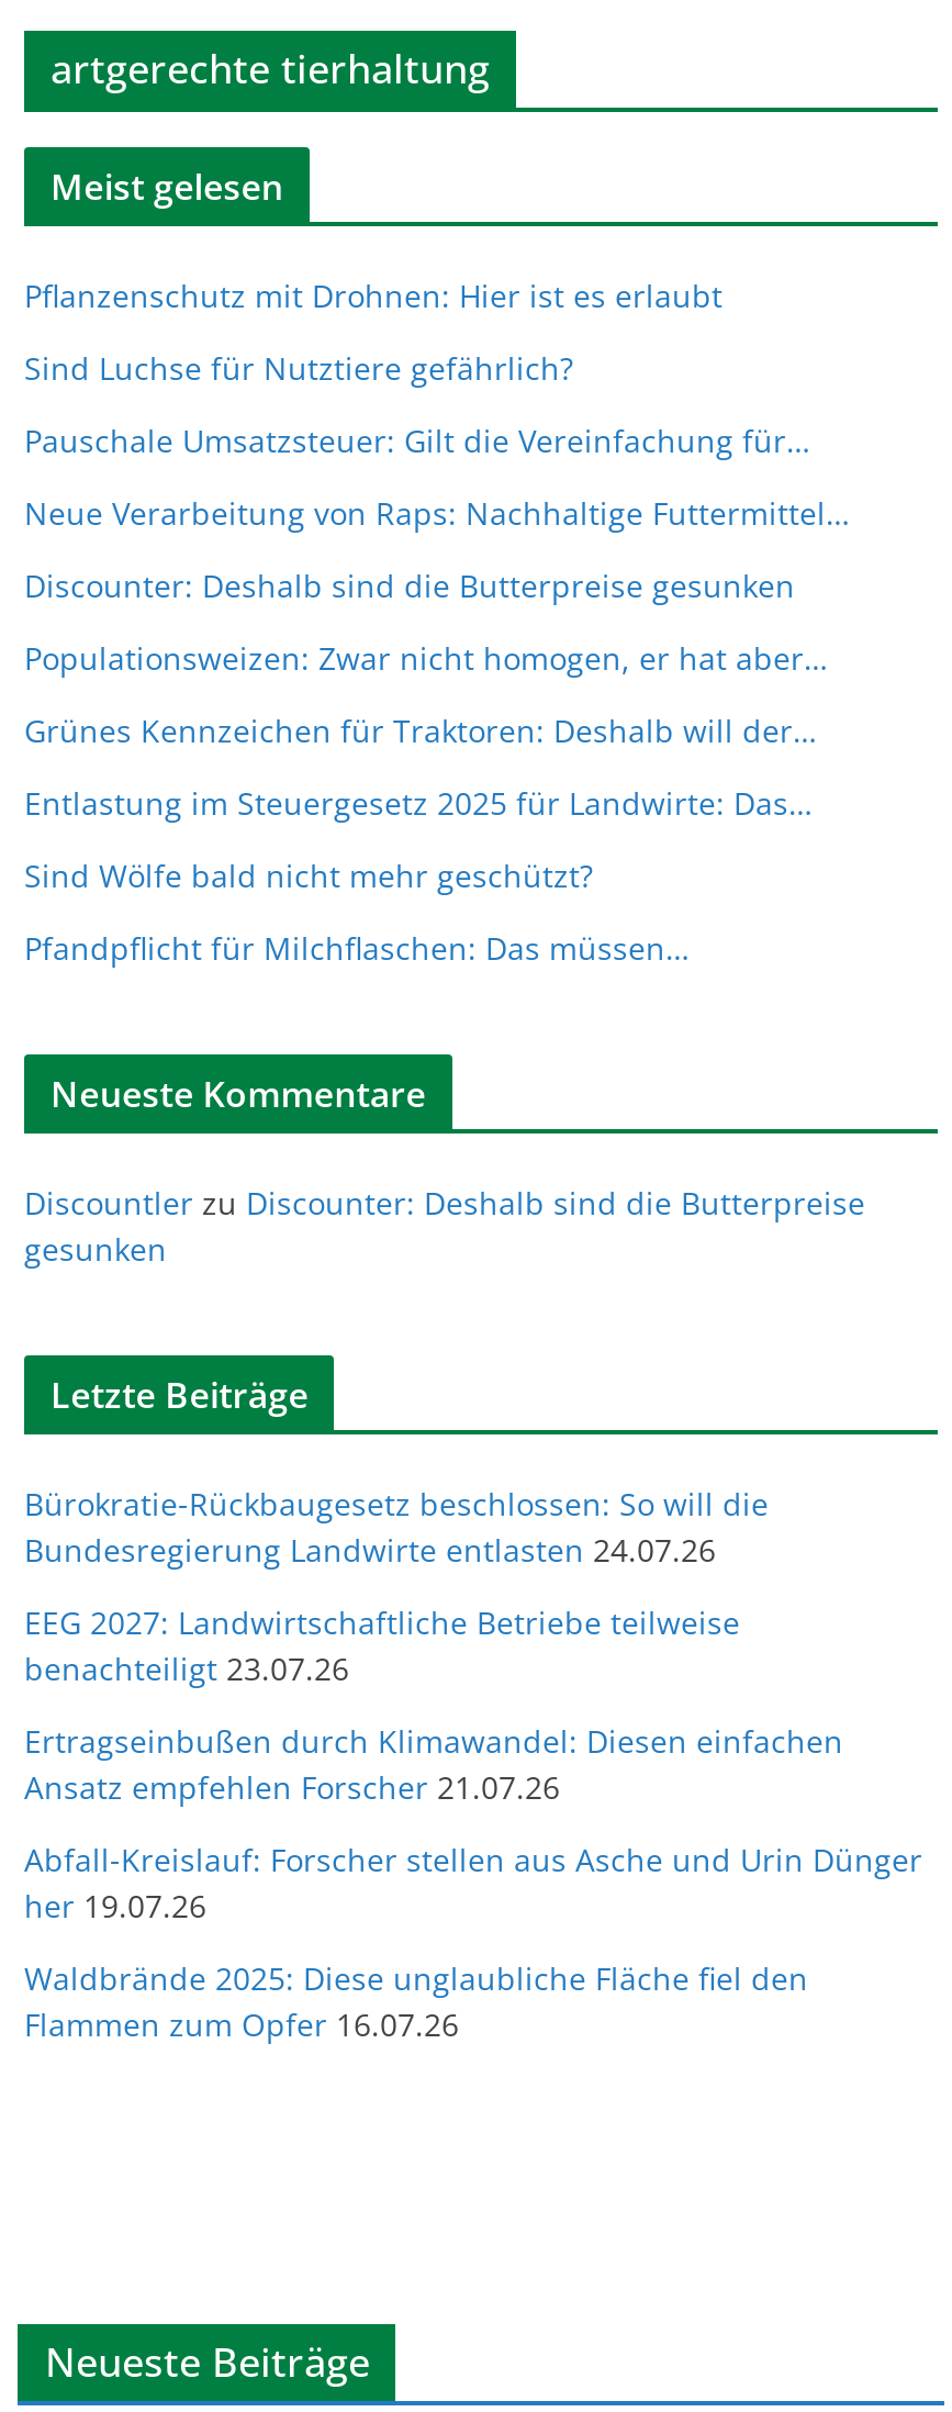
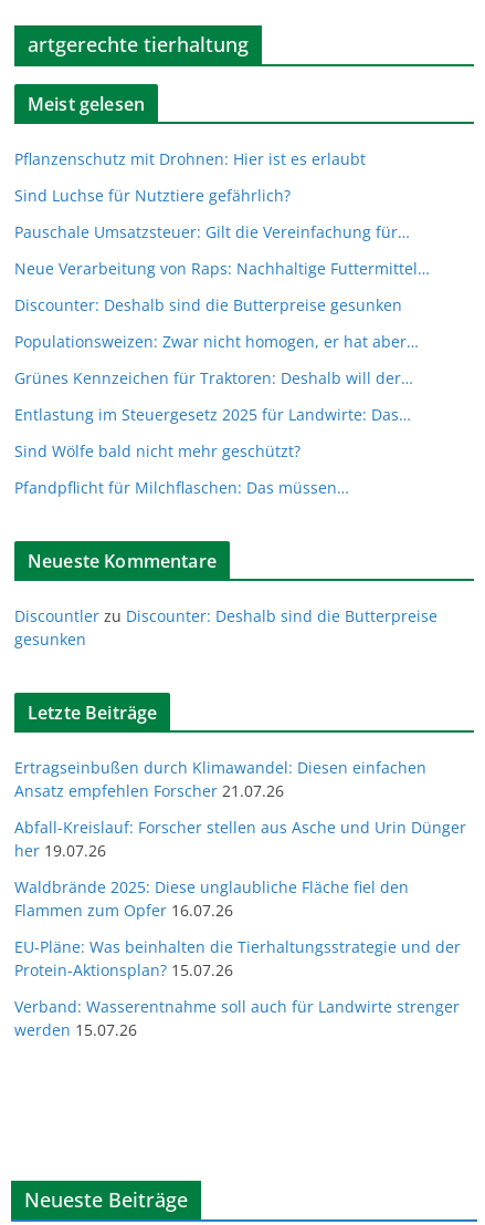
[24,1483,769,1689] Bürokratie-Rückbaugesetz beschlossen: So will die | Bundesregierung Landwirte entlasten 24.07.26 | EEG 2027: Landwirtschaftliche Betriebe teilweise | benachteiligt 23.07.26 -> none
moved [24,1720,922,2045] -> [14,757,466,921]: Ertragseinbußen durch Klimawandel: Diesen einfachen | Ansatz empfehlen Forscher 21.07.26 | Abfall-Kreislauf: Forscher stellen aus Asche und Urin Dünger | her 19.07.26 | Waldbrände 2025: Diese unglaubliche Fläche fiel den | Flammen zum Opfer 16.07.26
none -> [14,936,461,1040] EU-Pläne: Was beinhalten die Tierhaltungsstrategie und der | Protein-Aktionsplan? 15.07.26 | Verband: Wasserentnahme soll auch für Landwirte strenger | werden 15.07.26

